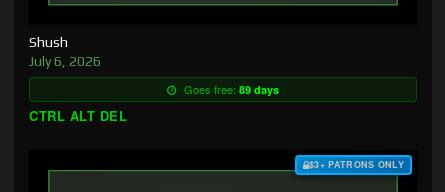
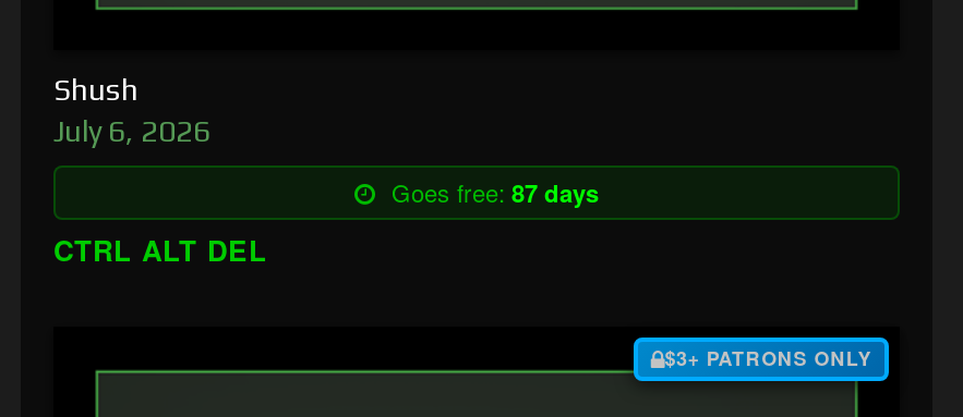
[181,81,279,97] Goes free: 89 days -> [385,176,599,211] Goes free: 87 days

